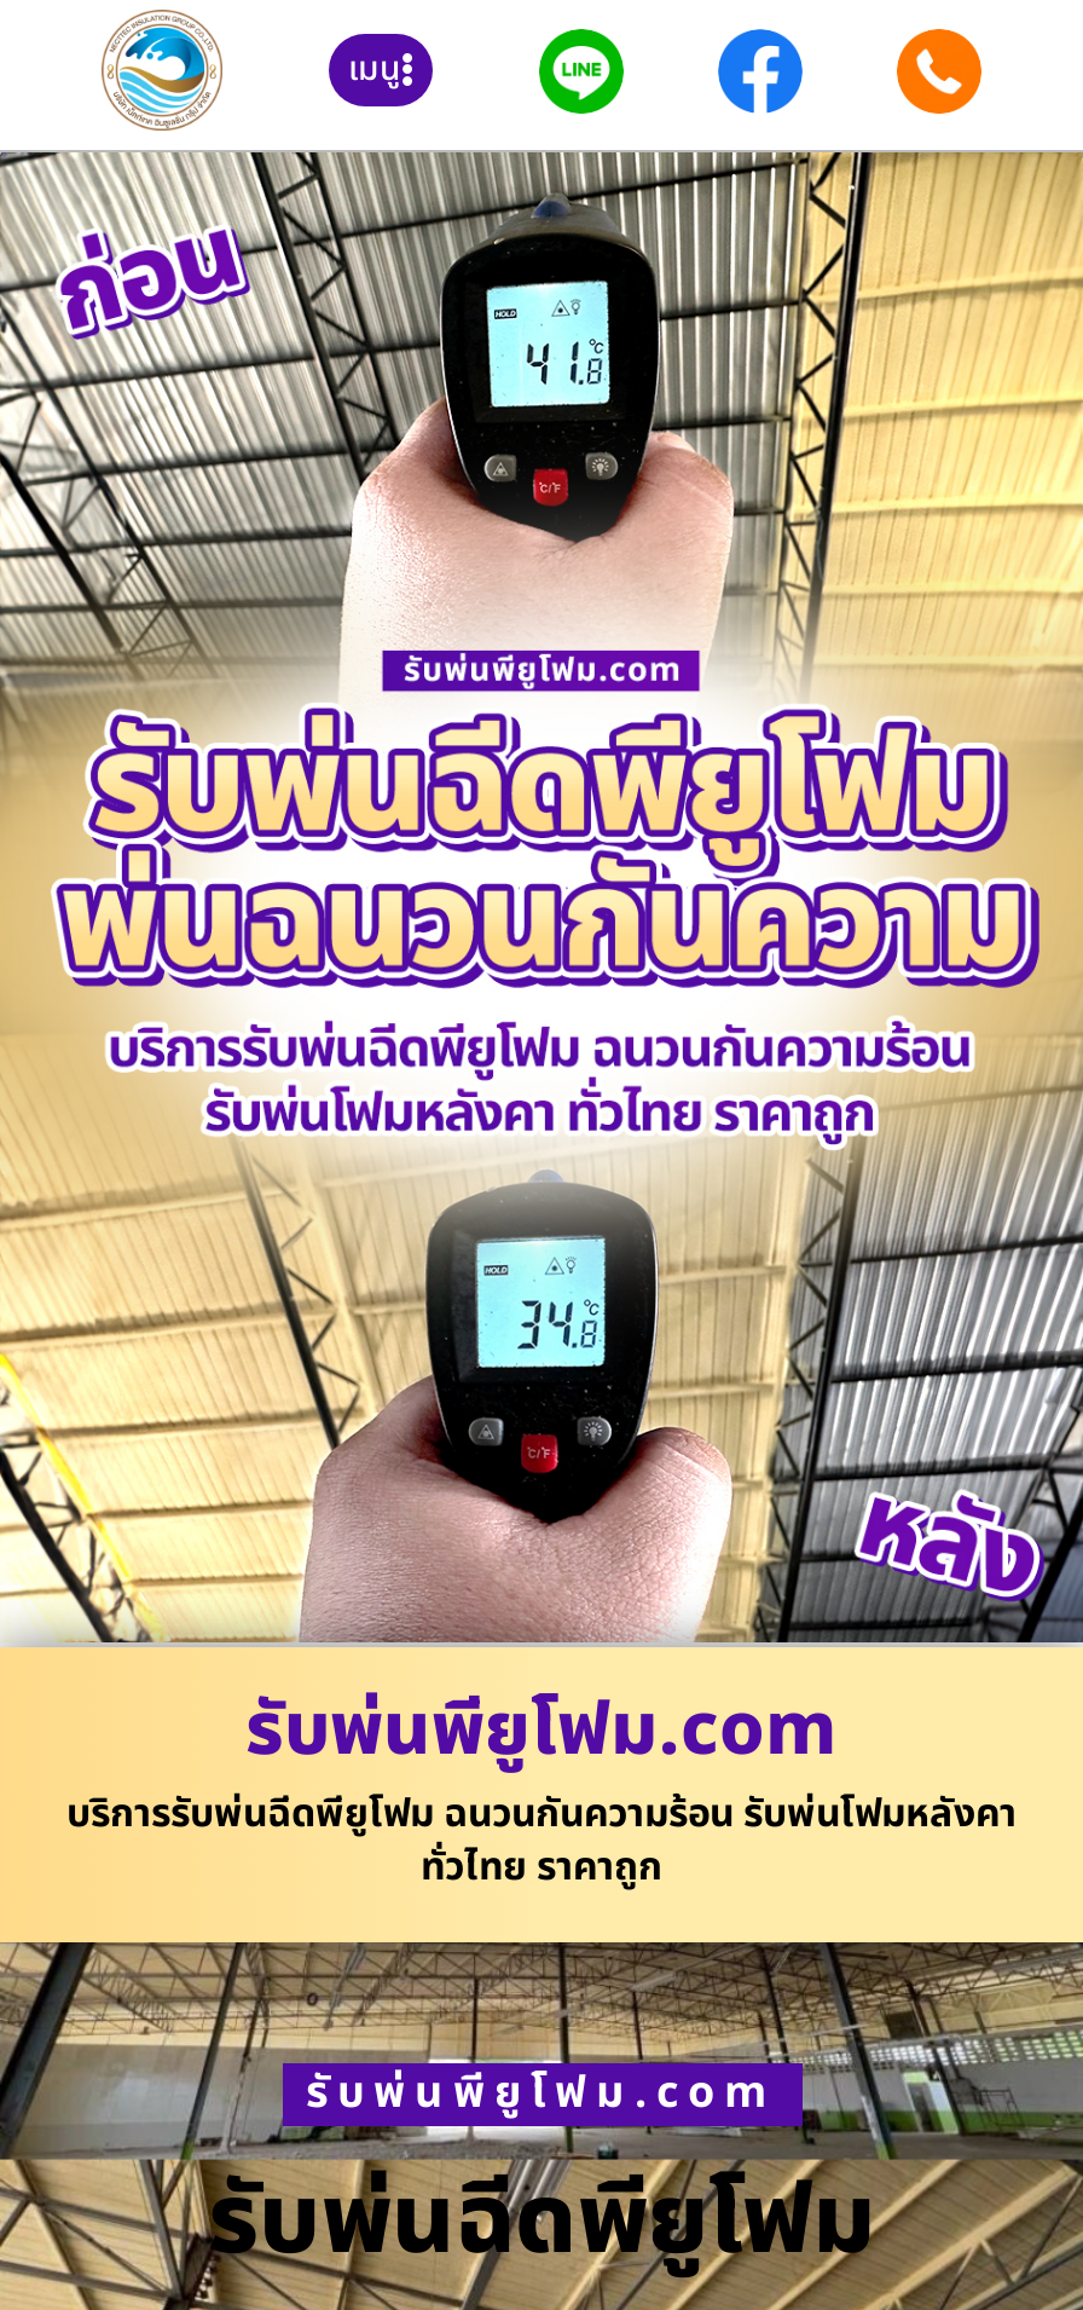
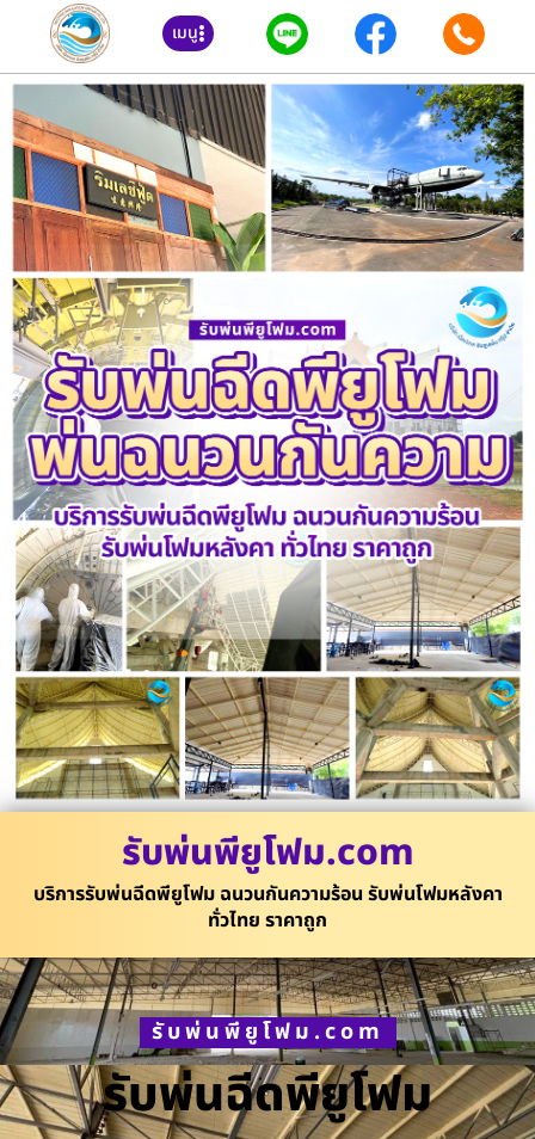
[7,150,1076,1645] [image] -> [4,74,531,809] [image]

